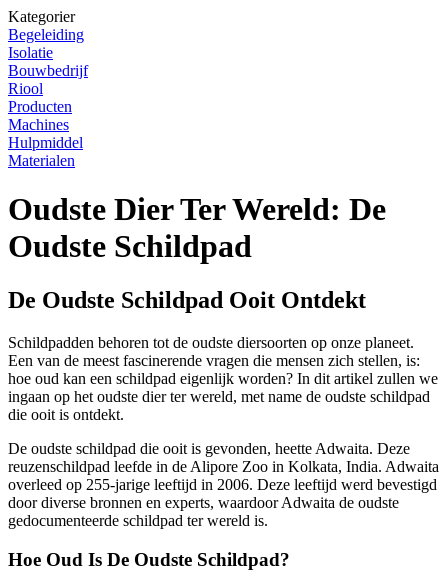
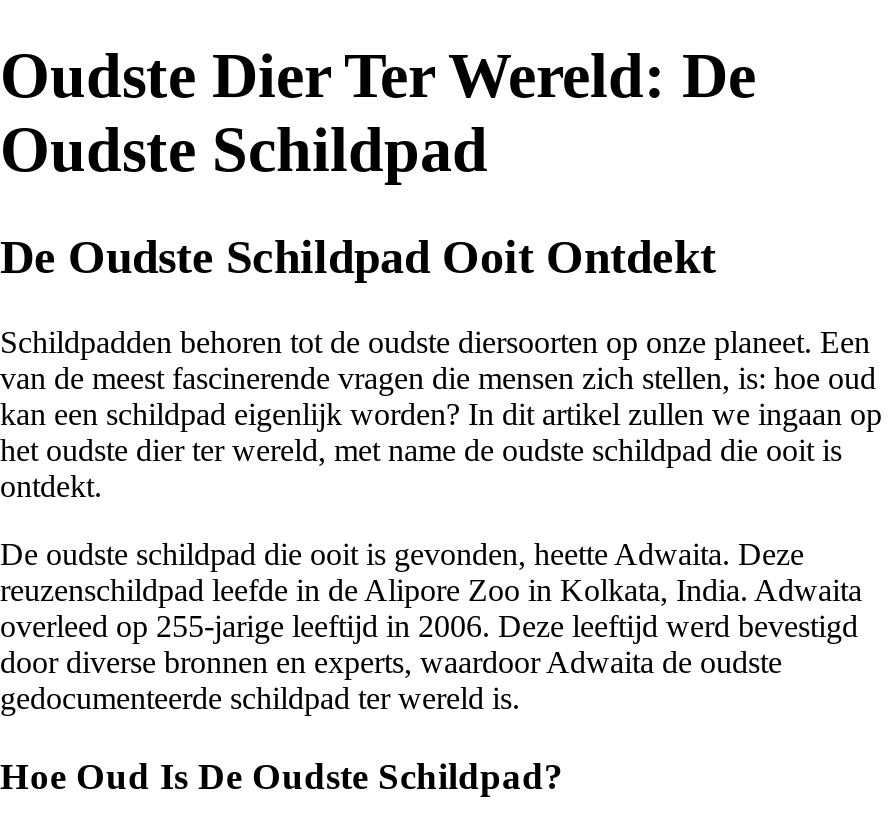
[8,8,88,169] Kategorier | Begeleiding | Isolatie | Bouwbedrijf | Riool | Producten | Machines | Hulpmiddel | Materialen -> none

